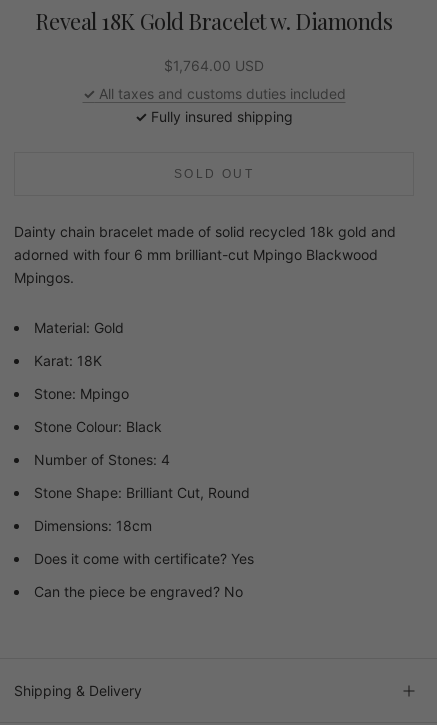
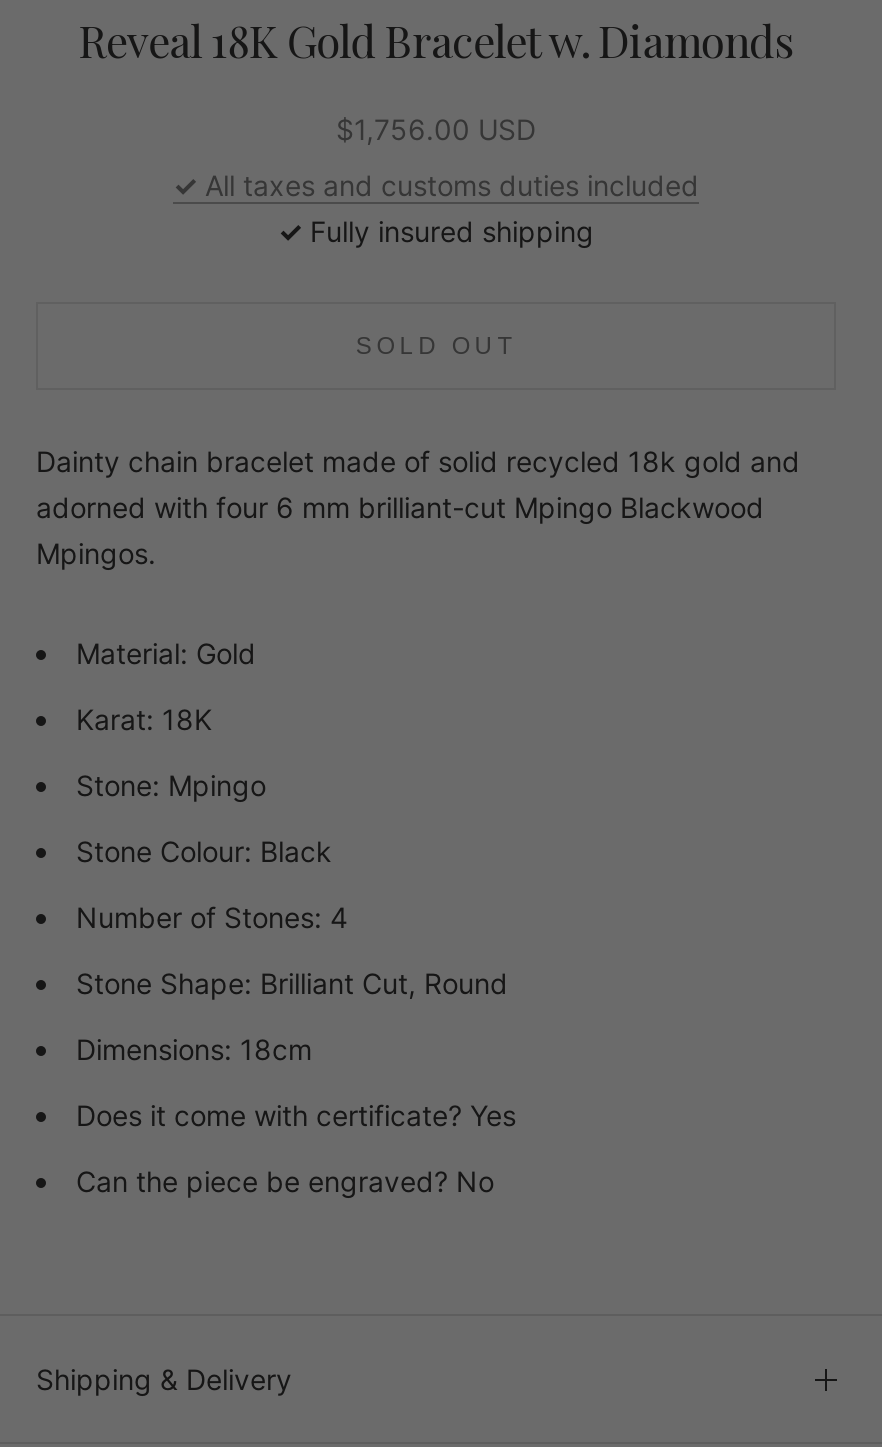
[164,57,264,74] $1,764.00 USD -> [336,112,536,146] $1,756.00 USD

